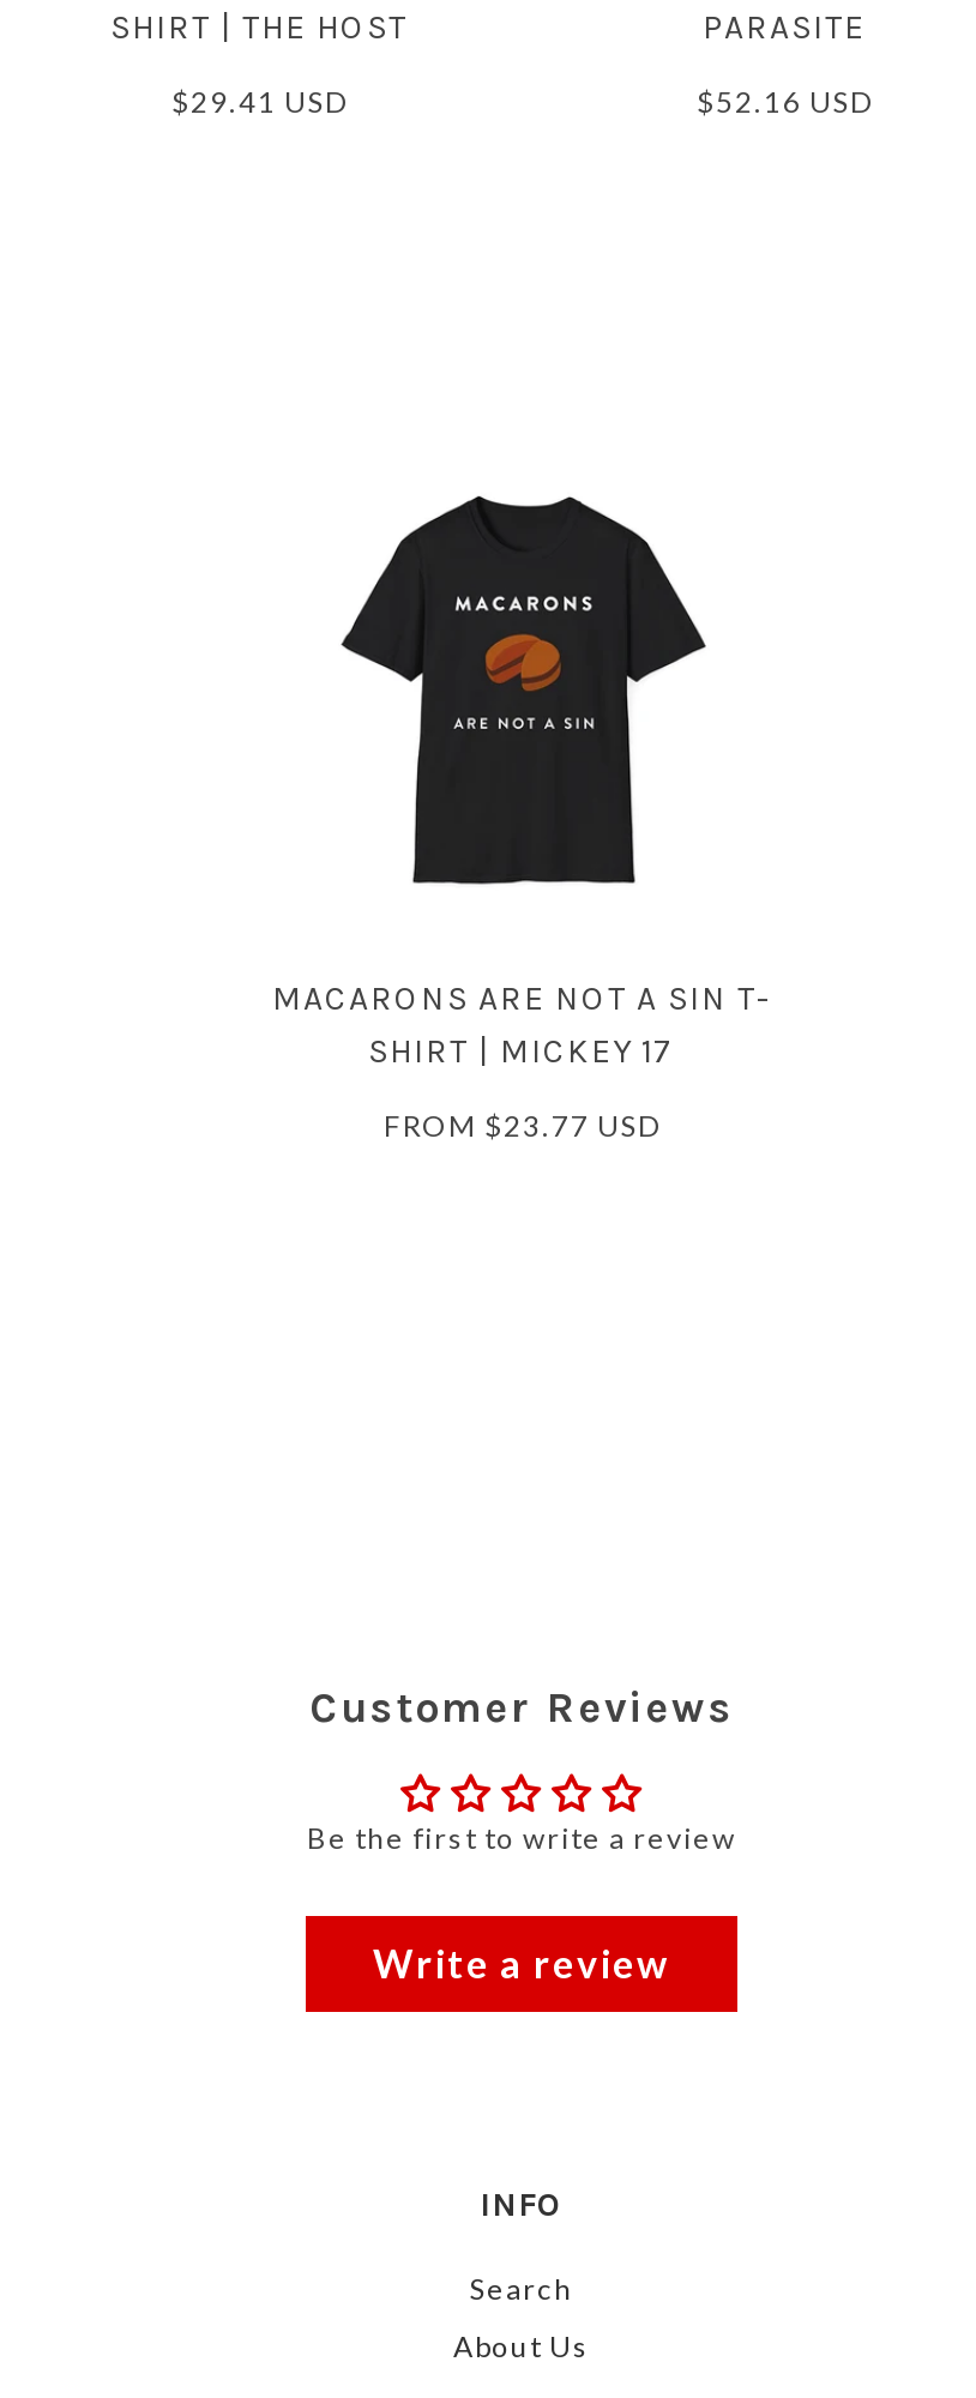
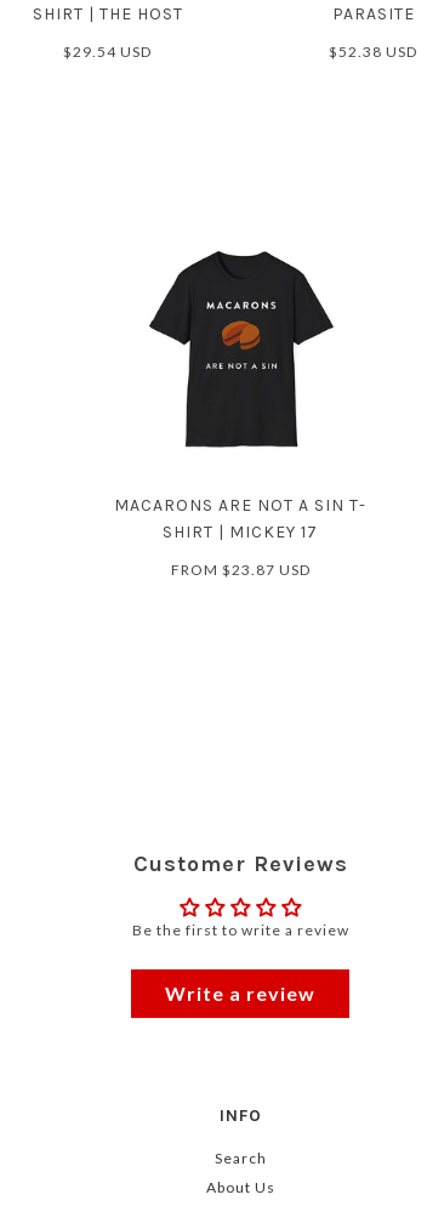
[171,84,347,120] $29.41 USD -> [63,42,152,61] $29.54 USD
[697,84,872,120] $52.16 USD -> [329,42,417,61] $52.38 USD
[384,1108,659,1144] FROM $23.77 USD -> [170,561,310,579] FROM $23.87 USD

